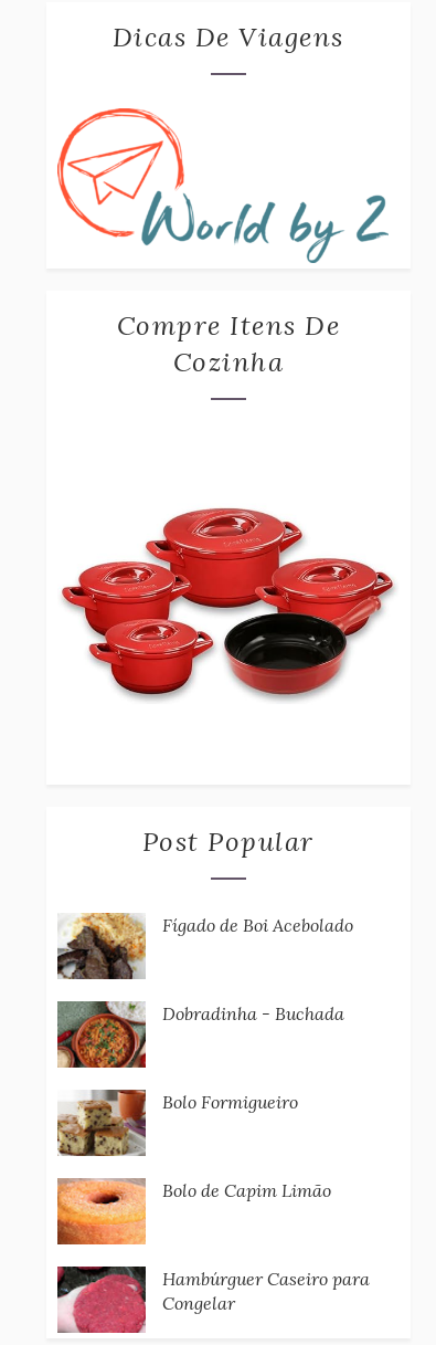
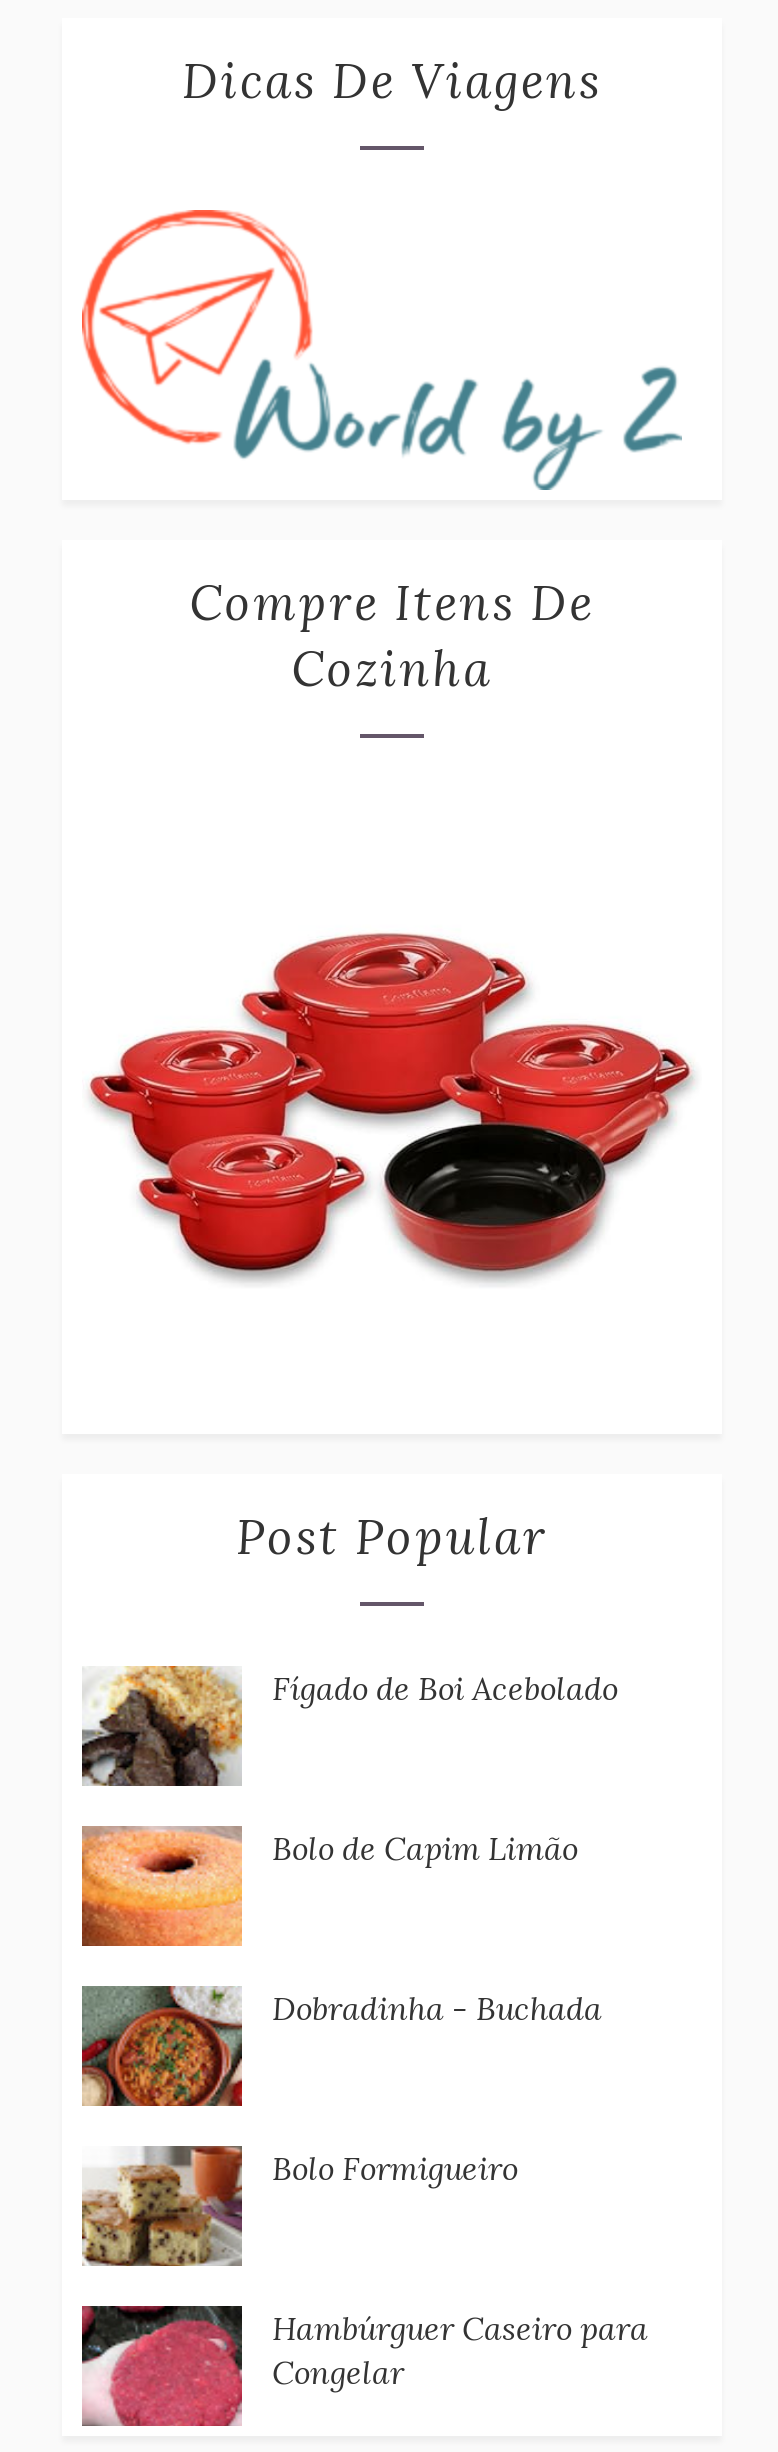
moved [55,999,344,1113] -> [78,1982,602,2189]: [image] | Dobradinha - Buchada | Bolo Formigueiro
moved [55,1089,148,1158] -> [78,2144,246,2270]: [image]
moved [56,1179,331,1244] -> [80,1826,578,1948]: [image] | Bolo de Capim Limão

